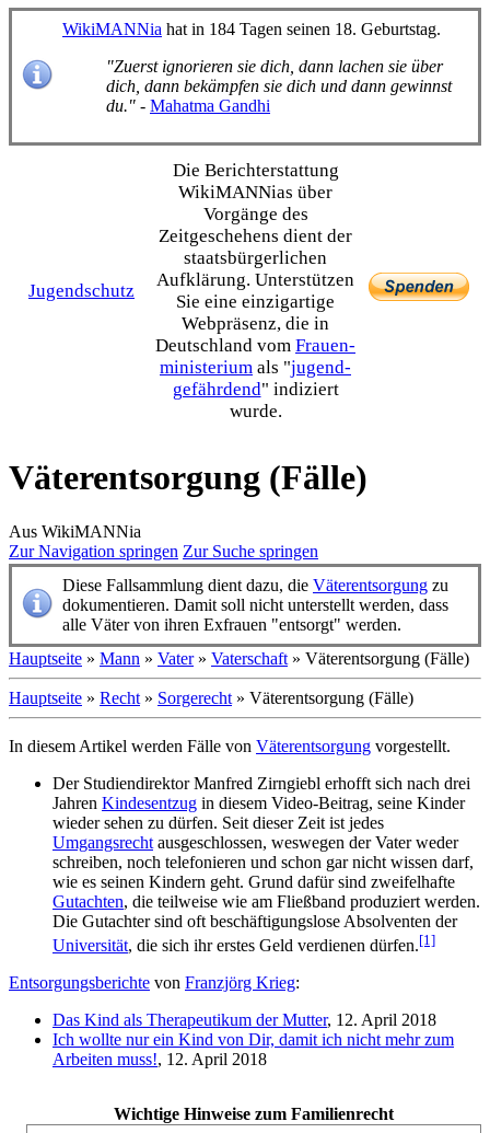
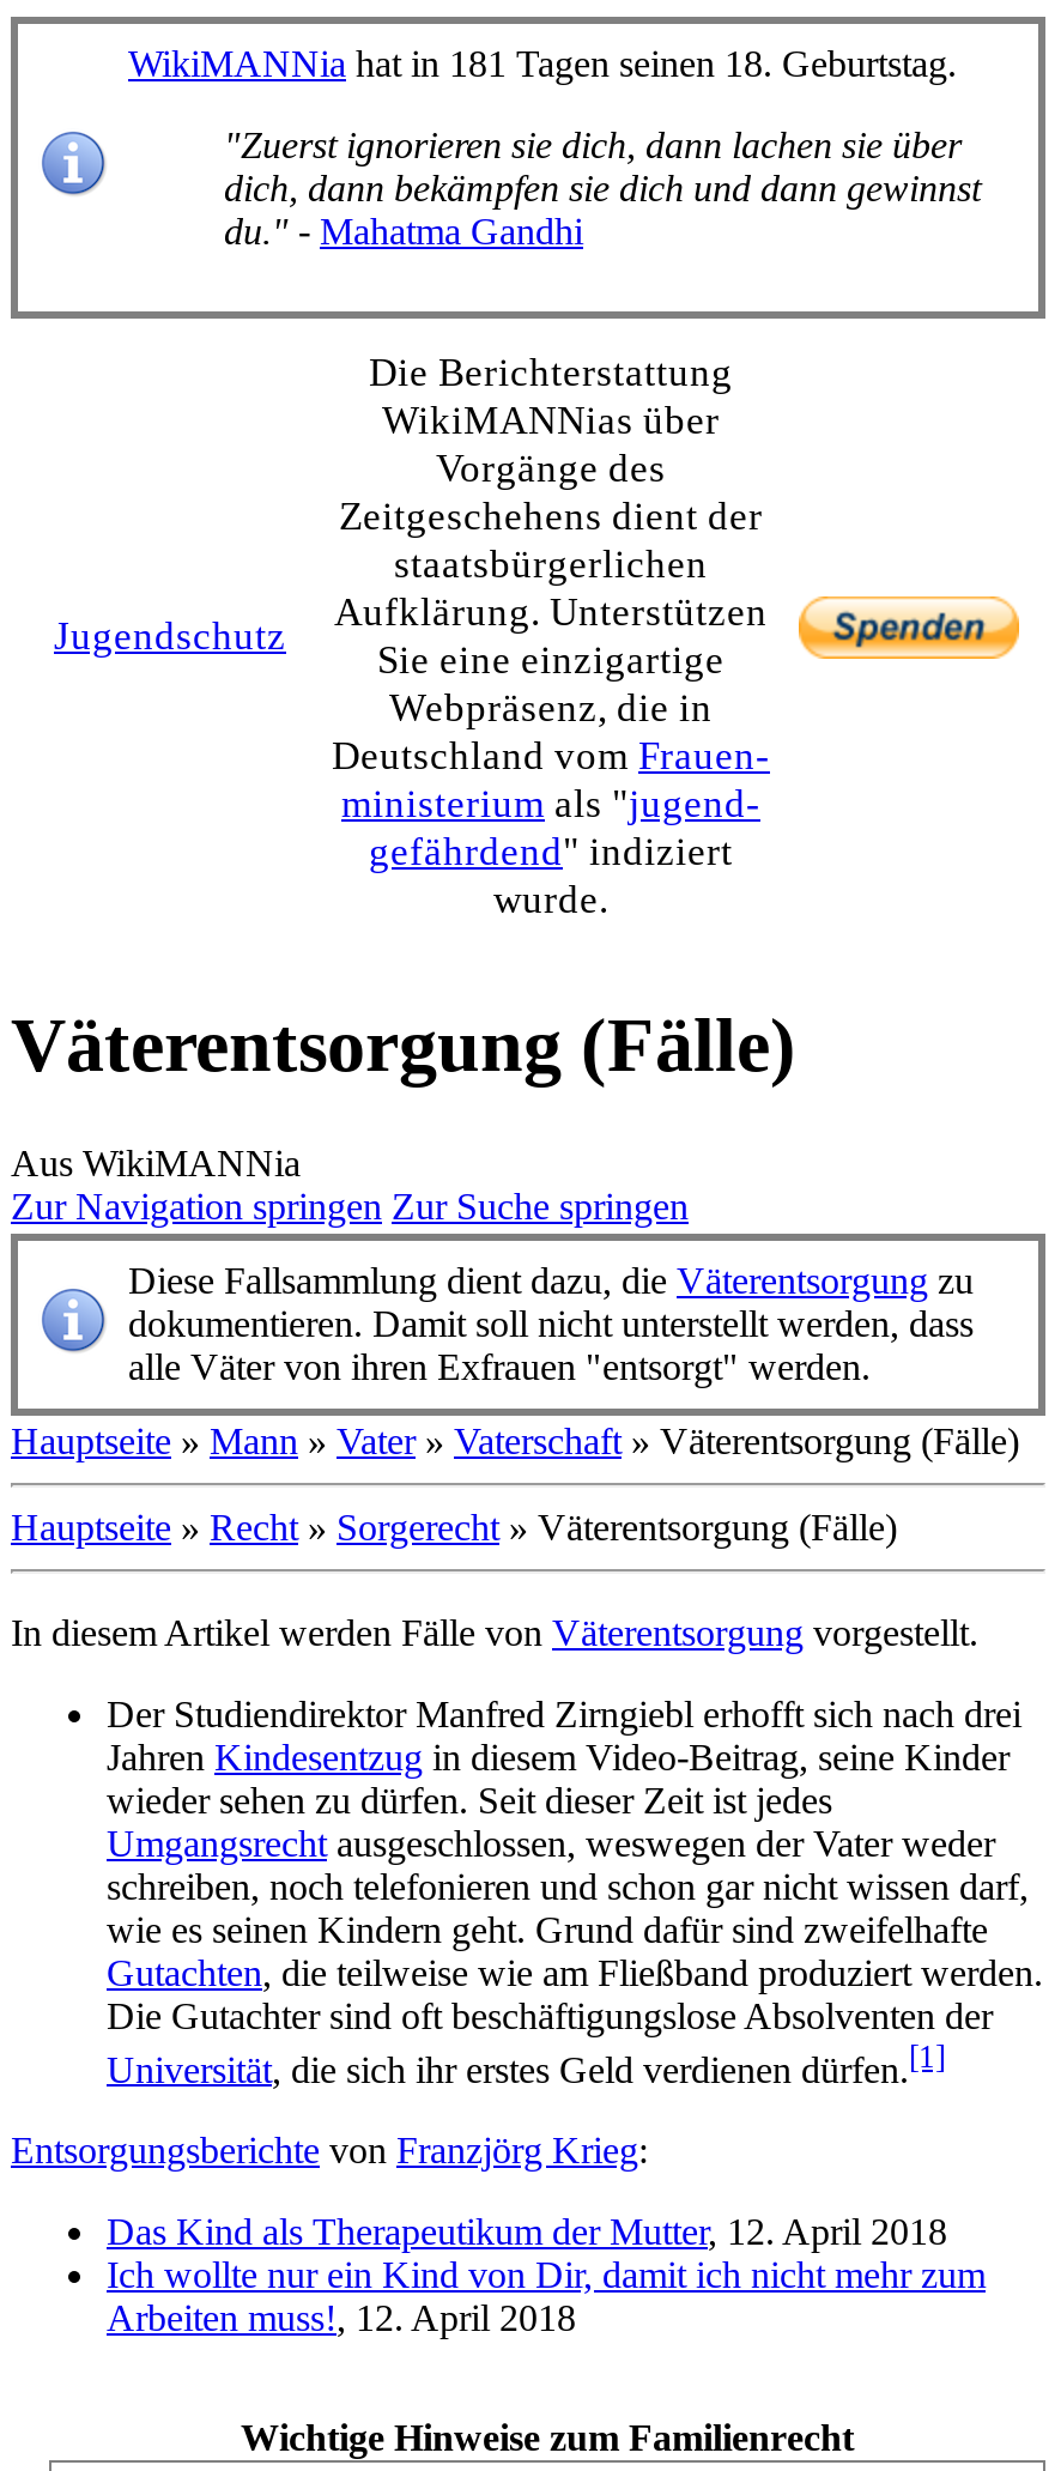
[62,20,441,38] WikiMANNia hat in 184 Tagen seinen 18. Geburtstag. -> [128,43,957,84] WikiMANNia hat in 181 Tagen seinen 18. Geburtstag.

